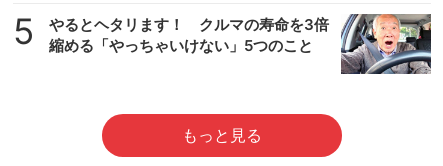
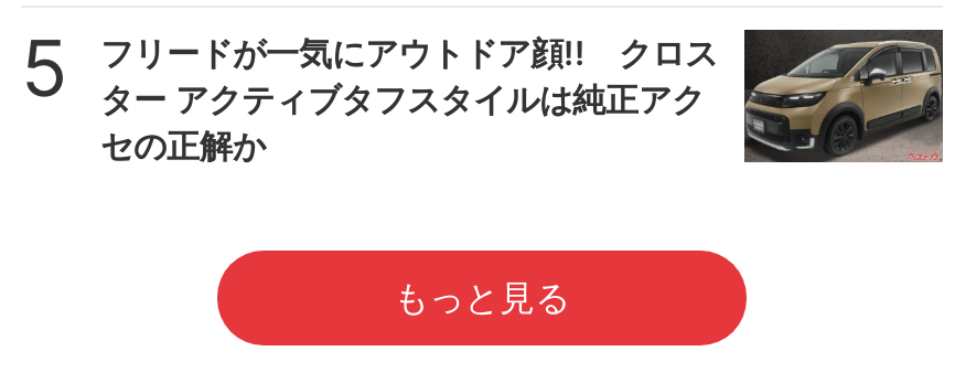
[49,13,432,75] [image] | やるとヘタリます！ クルマの寿命を3倍 | 縮める「やっちゃいけない」5つのこと -> [100,28,943,167] [image] | フリードが一気にアウトドア顔!! クロス | ター アクティブタフスタイルは純正アク | セの正解か

